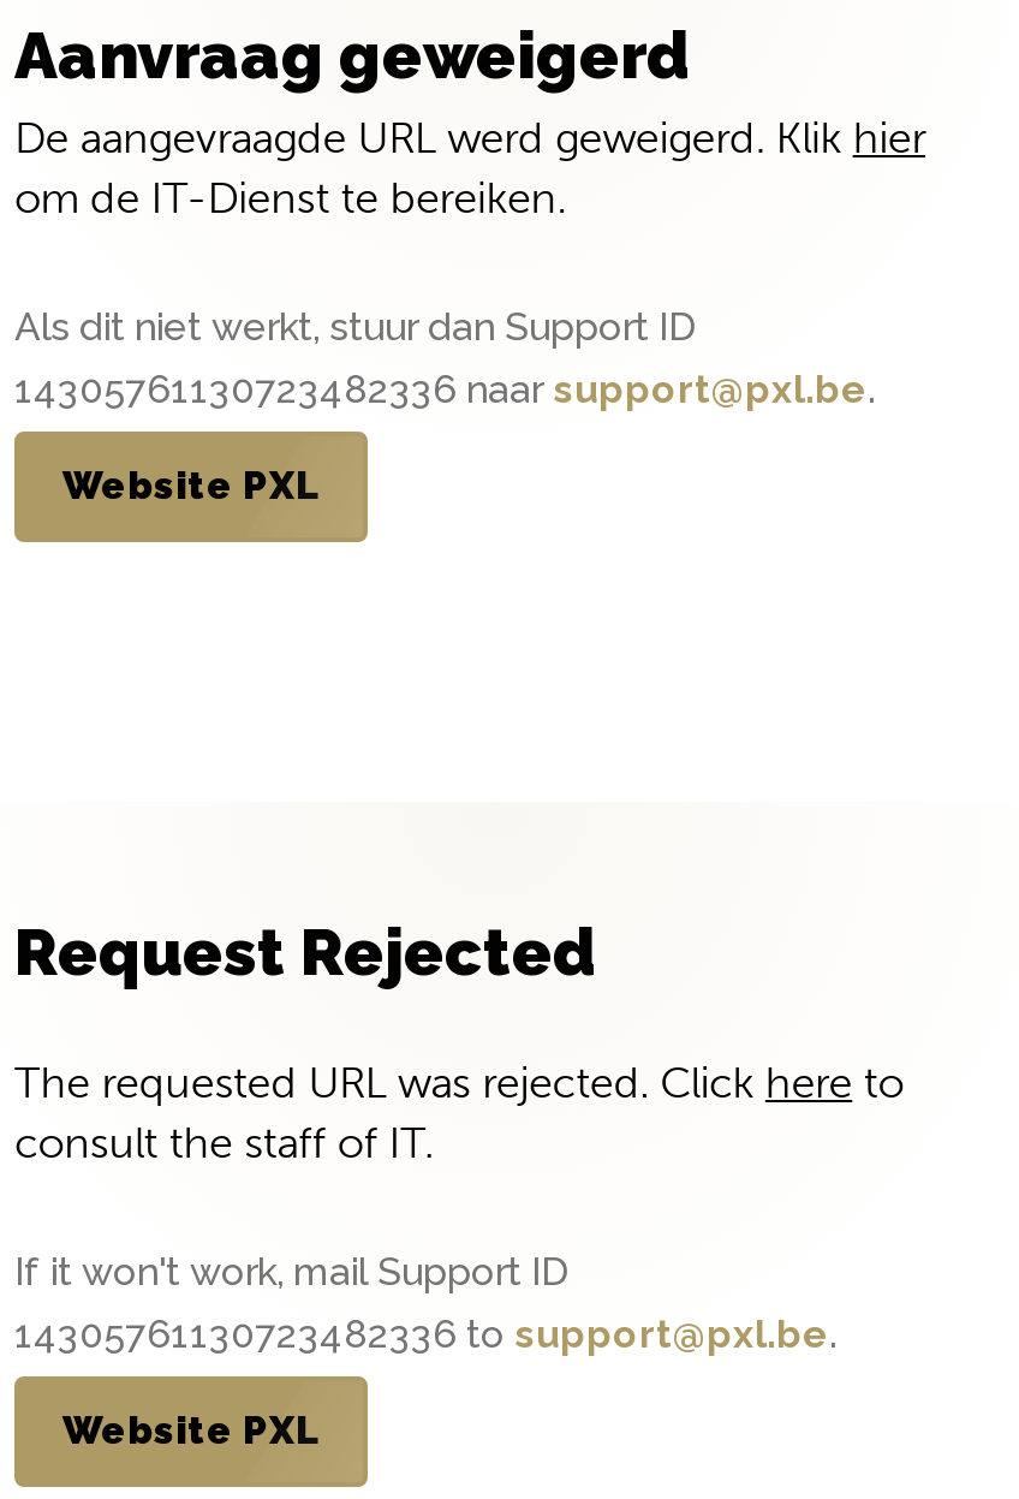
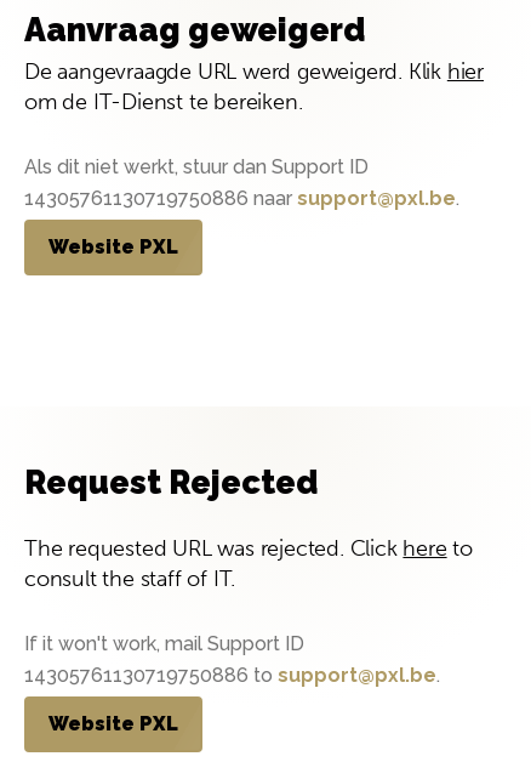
[14,367,875,412] 14305761130723482336 naar support@pxl.be. -> [24,187,459,210] 14305761130719750886 naar support@pxl.be.
[14,1311,836,1357] 14305761130723482336 to support@pxl.be. -> [24,664,440,687] 14305761130719750886 to support@pxl.be.

